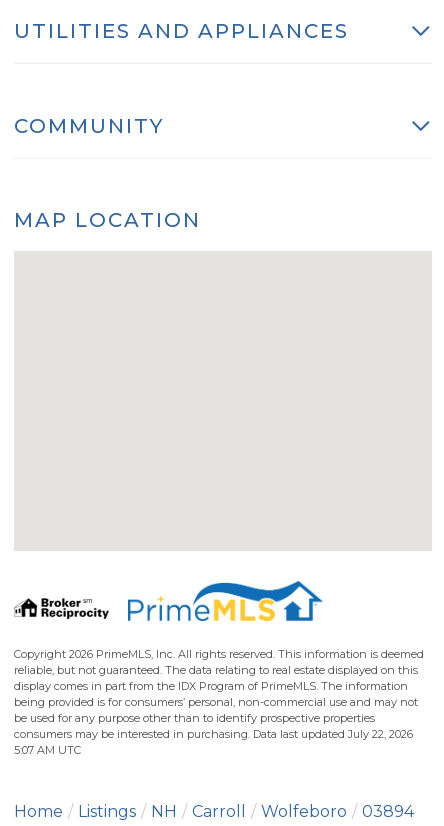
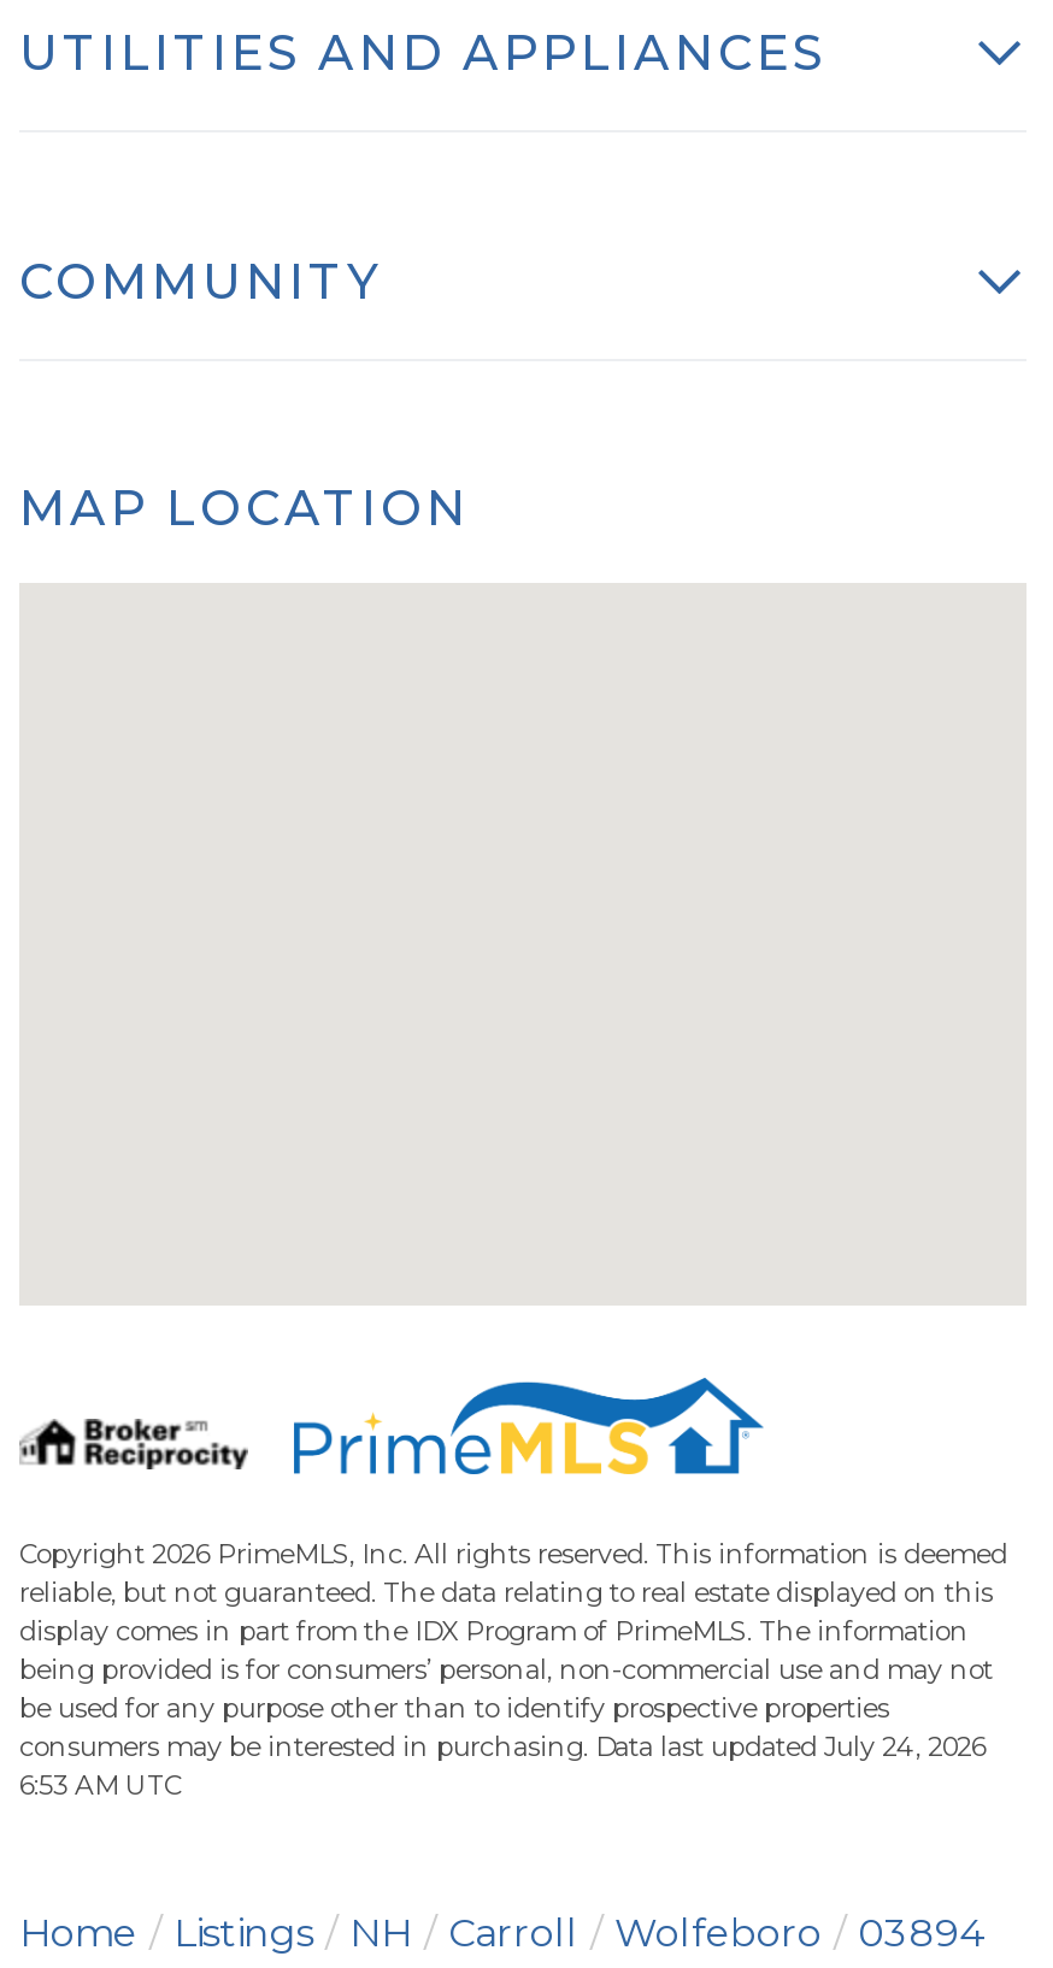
[14,727,413,741] consumers may be interested in purchasing. Data last updated July 22, 2026 -> [19,1730,986,1763] consumers may be interested in purchasing. Data last updated July 24, 2026
[14,743,81,757] 5:07 AM UTC -> [19,1768,181,1802] 6:53 AM UTC

